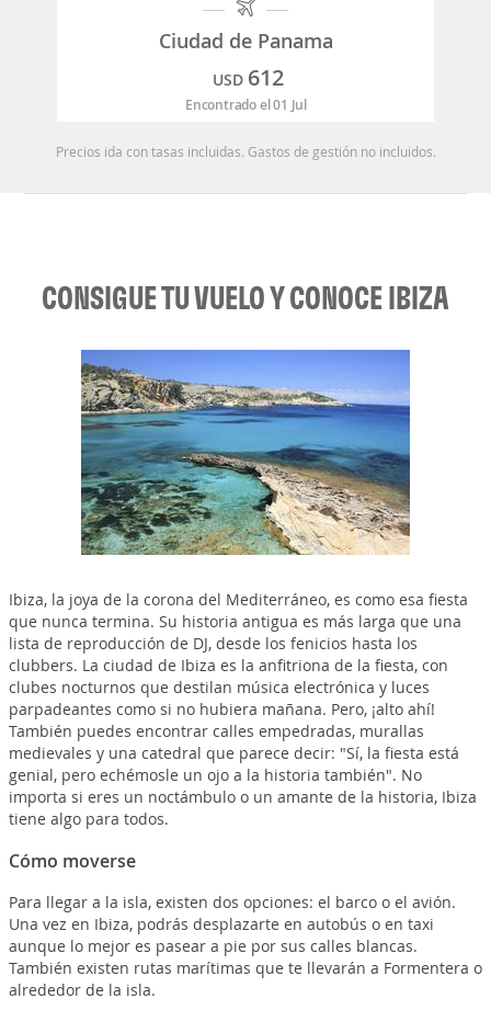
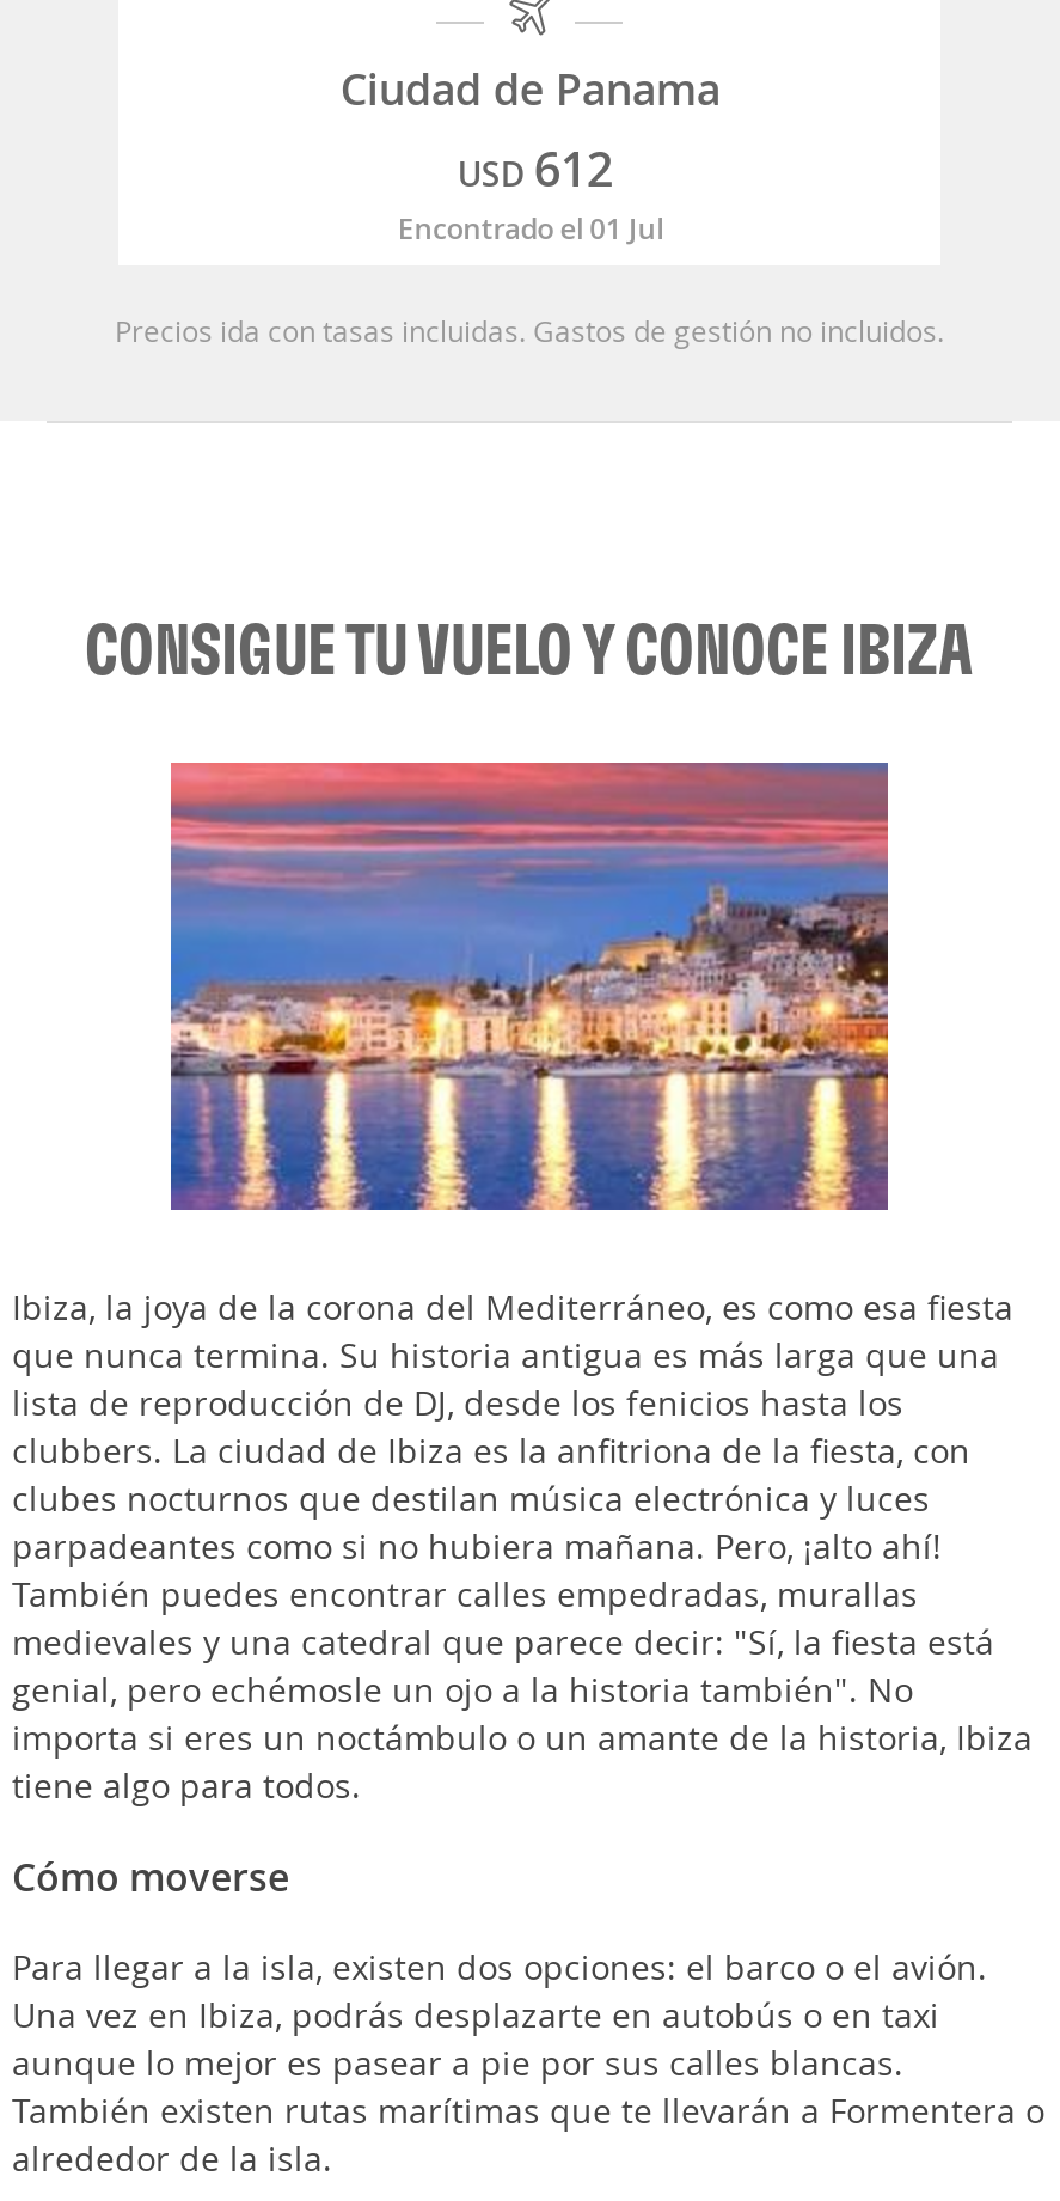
[80,349,411,556] [image] -> [169,760,890,1212] [image]

